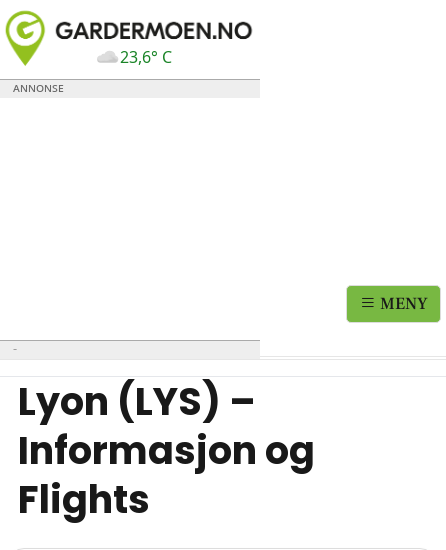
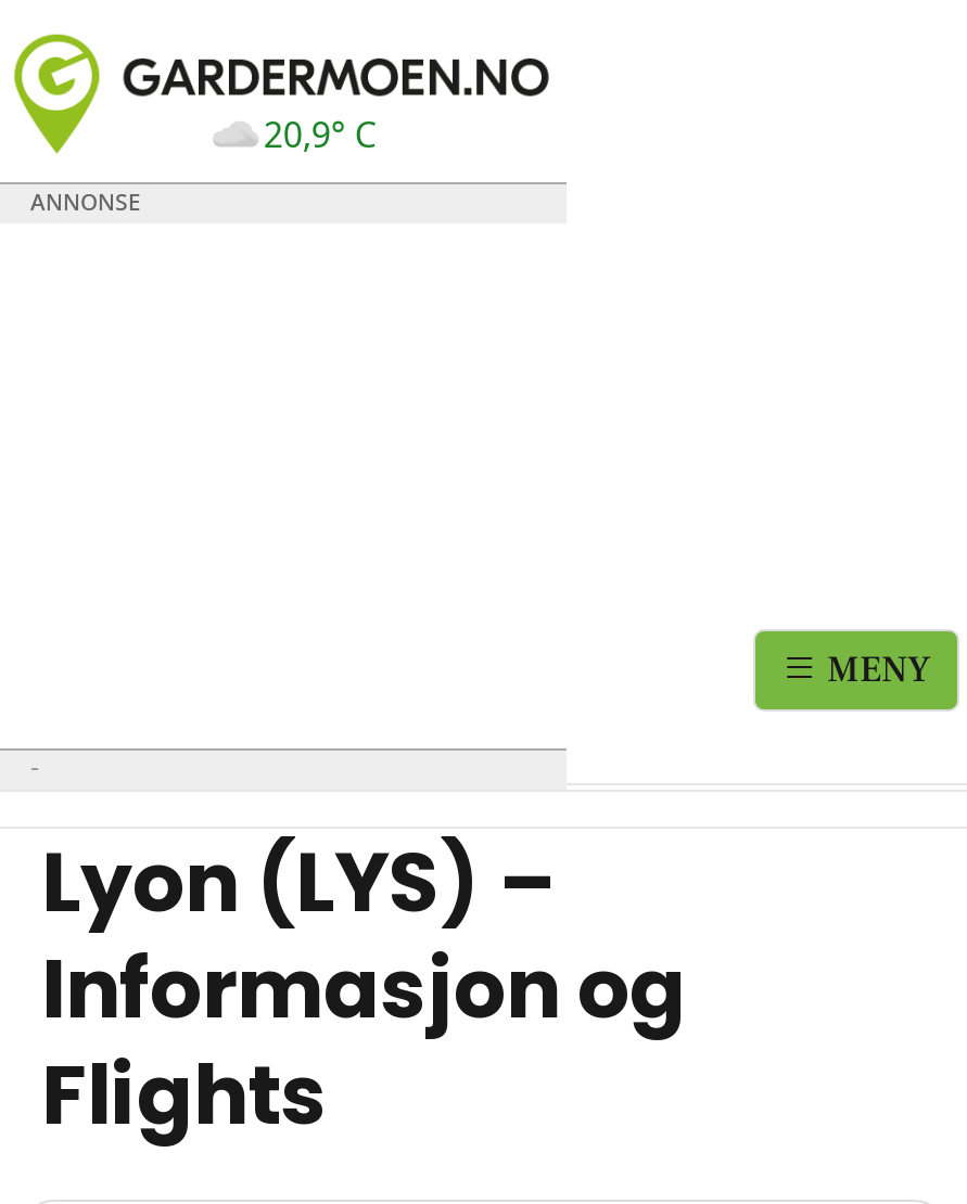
[120,46,172,68] 23,6° C -> [263,111,376,158] 20,9° C

